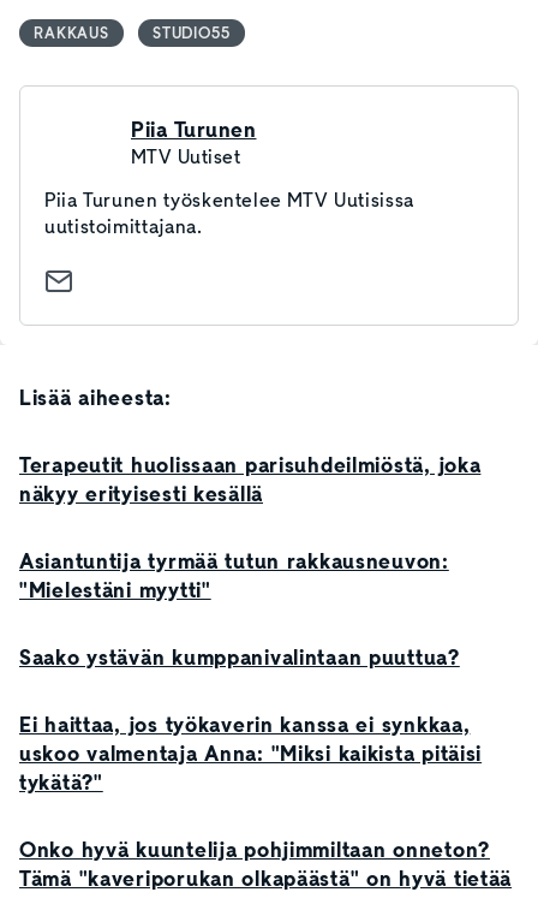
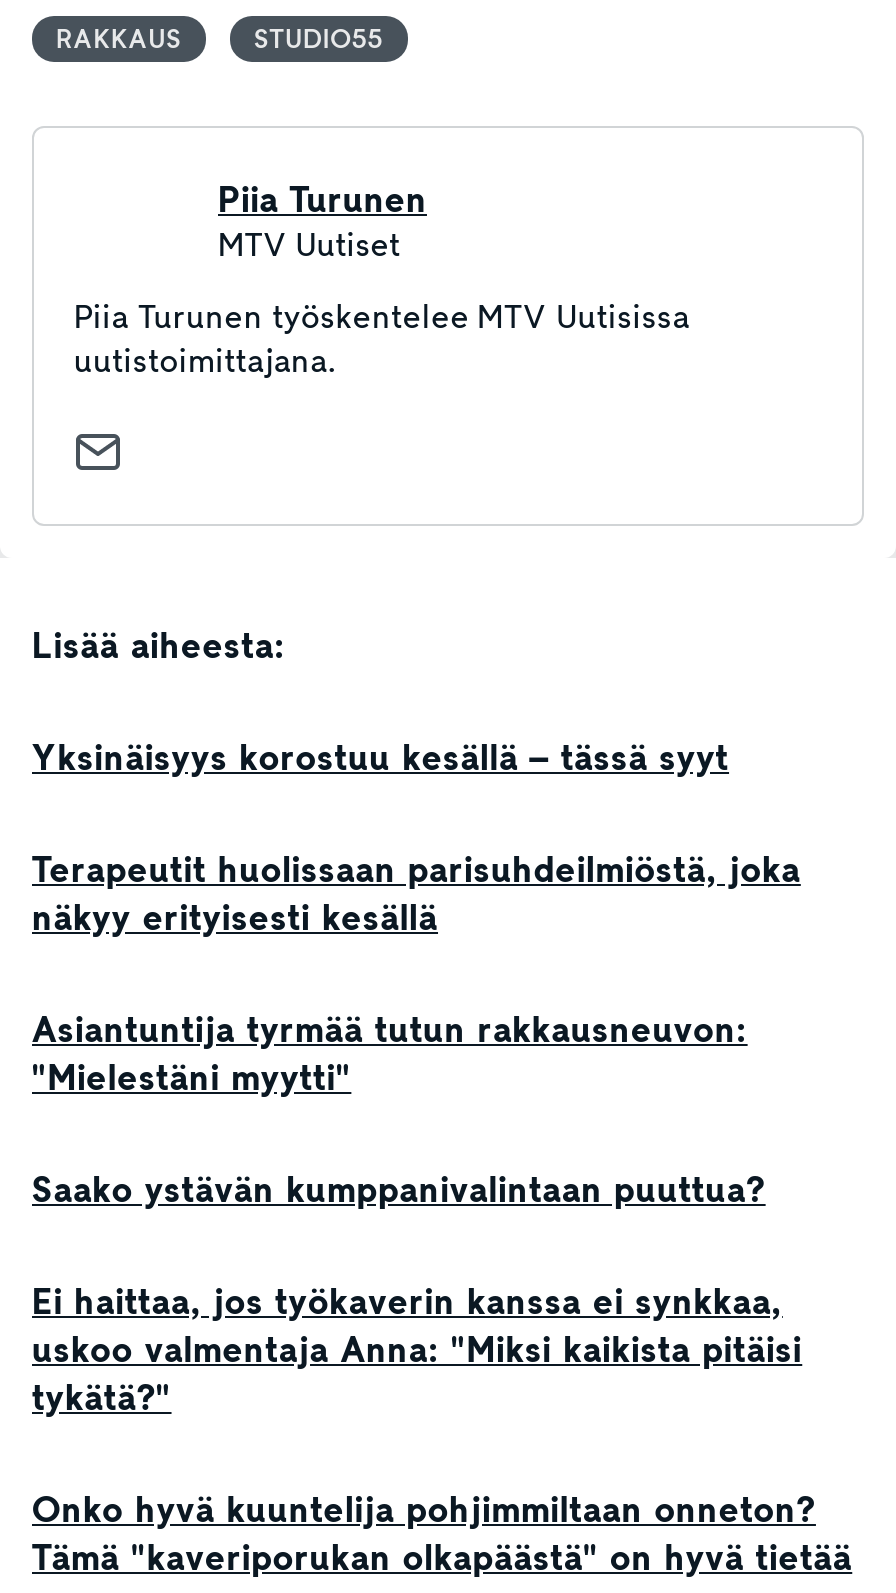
none -> [32,734,729,782] Yksinäisyys korostuu kesällä – tässä syyt

